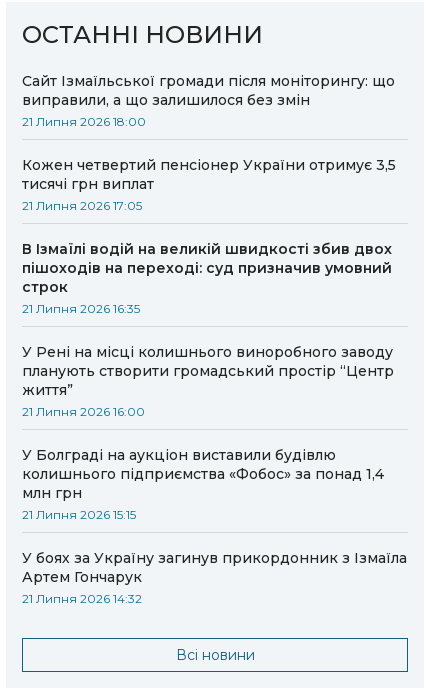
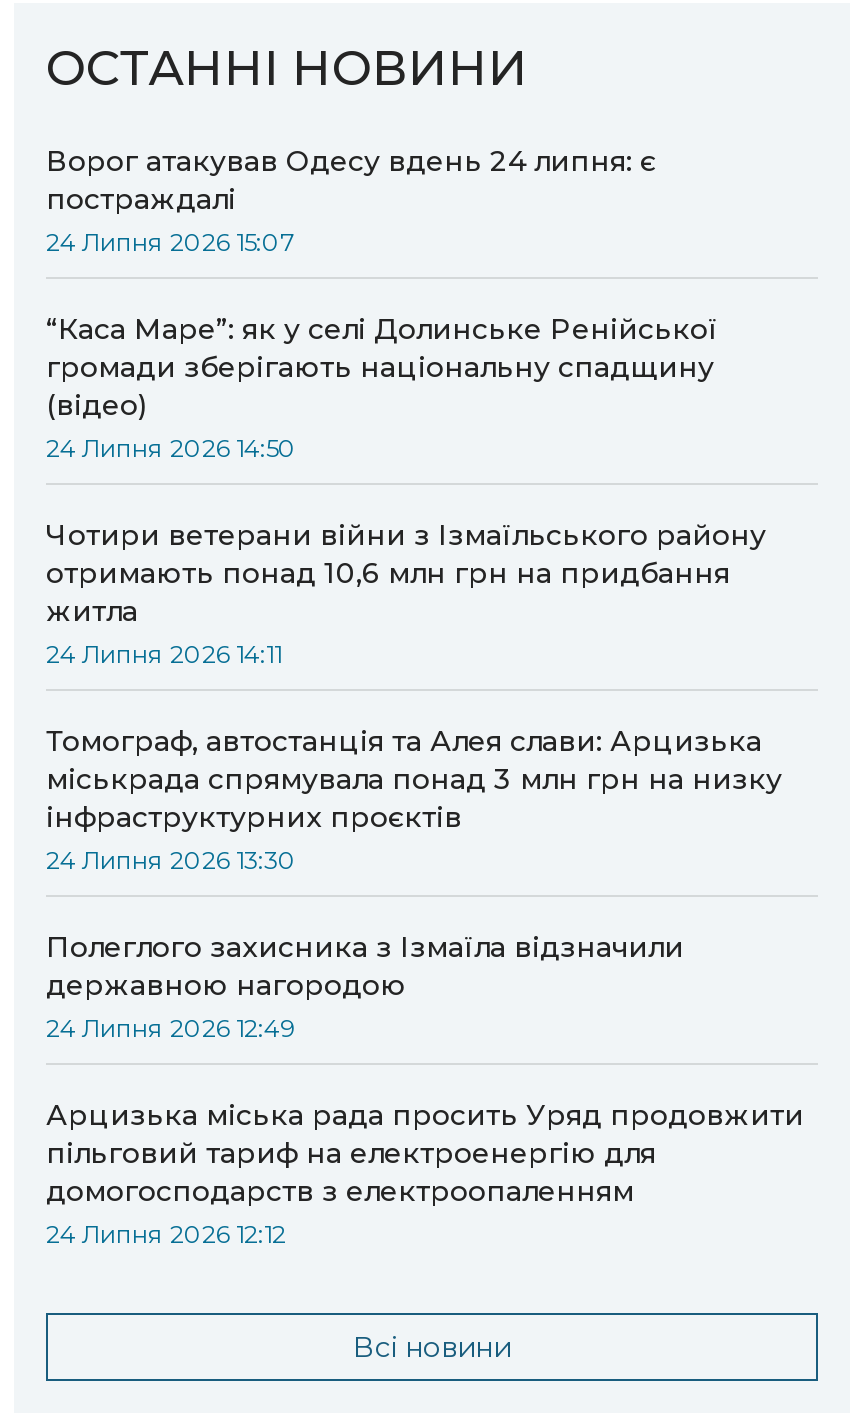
[22,72,395,129] Сайт Ізмаїльської громади після моніторингу: що | виправили, а що залишилося без змін | 21 Липня 2026 18:00 -> [46,143,656,257] Ворог атакував Одесу вдень 24 липня: є | постраждалі | 24 Липня 2026 15:07
[22,156,396,213] Кожен четвертий пенсіонер України отримує 3,5 | тисячі грн виплат | 21 Липня 2026 17:05 -> [46,311,718,463] “Каса Маре”: як у селі Долинське Ренійської | громади зберігають національну спадщину | (відео) | 24 Липня 2026 14:50
[22,240,392,316] В Ізмаїлі водій на великій швидкості збив двох | пішоходів на переході: суд призначив умовний | строк | 21 Липня 2026 16:35 -> [46,517,766,669] Чотири ветерани війни з Ізмаїльського району | отримають понад 10,6 млн грн на придбання | житла | 24 Липня 2026 14:11
[22,343,394,419] У Рені на місці колишнього виноробного заводу | планують створити громадський простір “Центр | життя” | 21 Липня 2026 16:00 -> [46,723,782,875] Томограф, автостанція та Алея слави: Арцизька | міськрада спрямувала понад 3 млн грн на низку | інфраструктурних проєктів | 24 Липня 2026 13:30
[22,446,384,522] У Болграді на аукціон виставили будівлю | колишнього підприємства «Фобос» за понад 1,4 | млн грн | 21 Липня 2026 15:15 -> [46,929,684,1043] Полеглого захисника з Ізмаїла відзначили | державною нагородою | 24 Липня 2026 12:49
[22,549,407,606] У боях за Україну загинув прикордонник з Ізмаїла | Артем Гончарук | 21 Липня 2026 14:32 -> [46,1097,804,1249] Арцизька міська рада просить Уряд продовжити | пільговий тариф на електроенергію для | домогосподарств з електроопаленням | 24 Липня 2026 12:12

